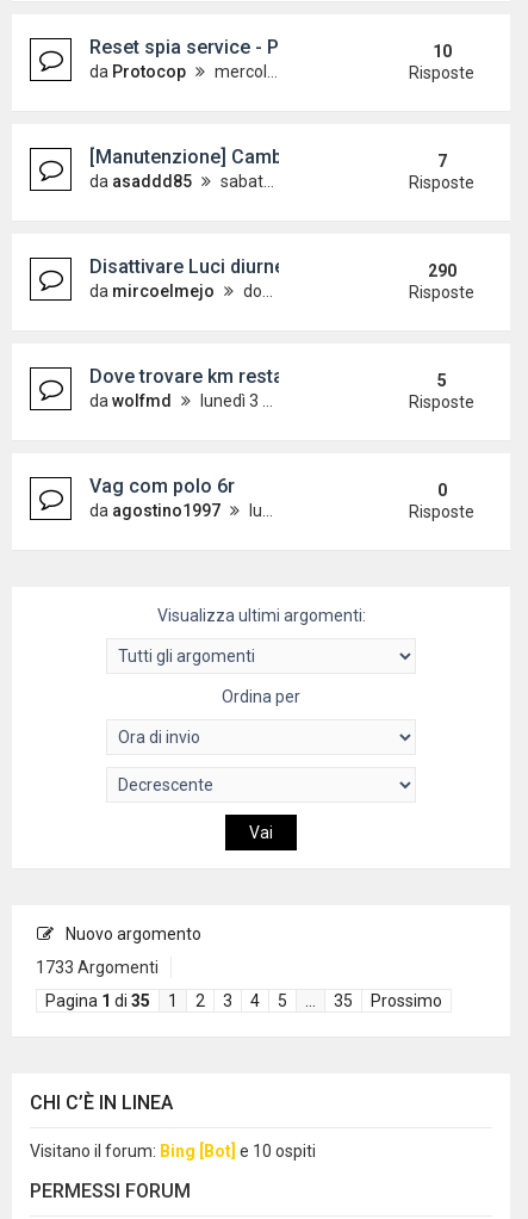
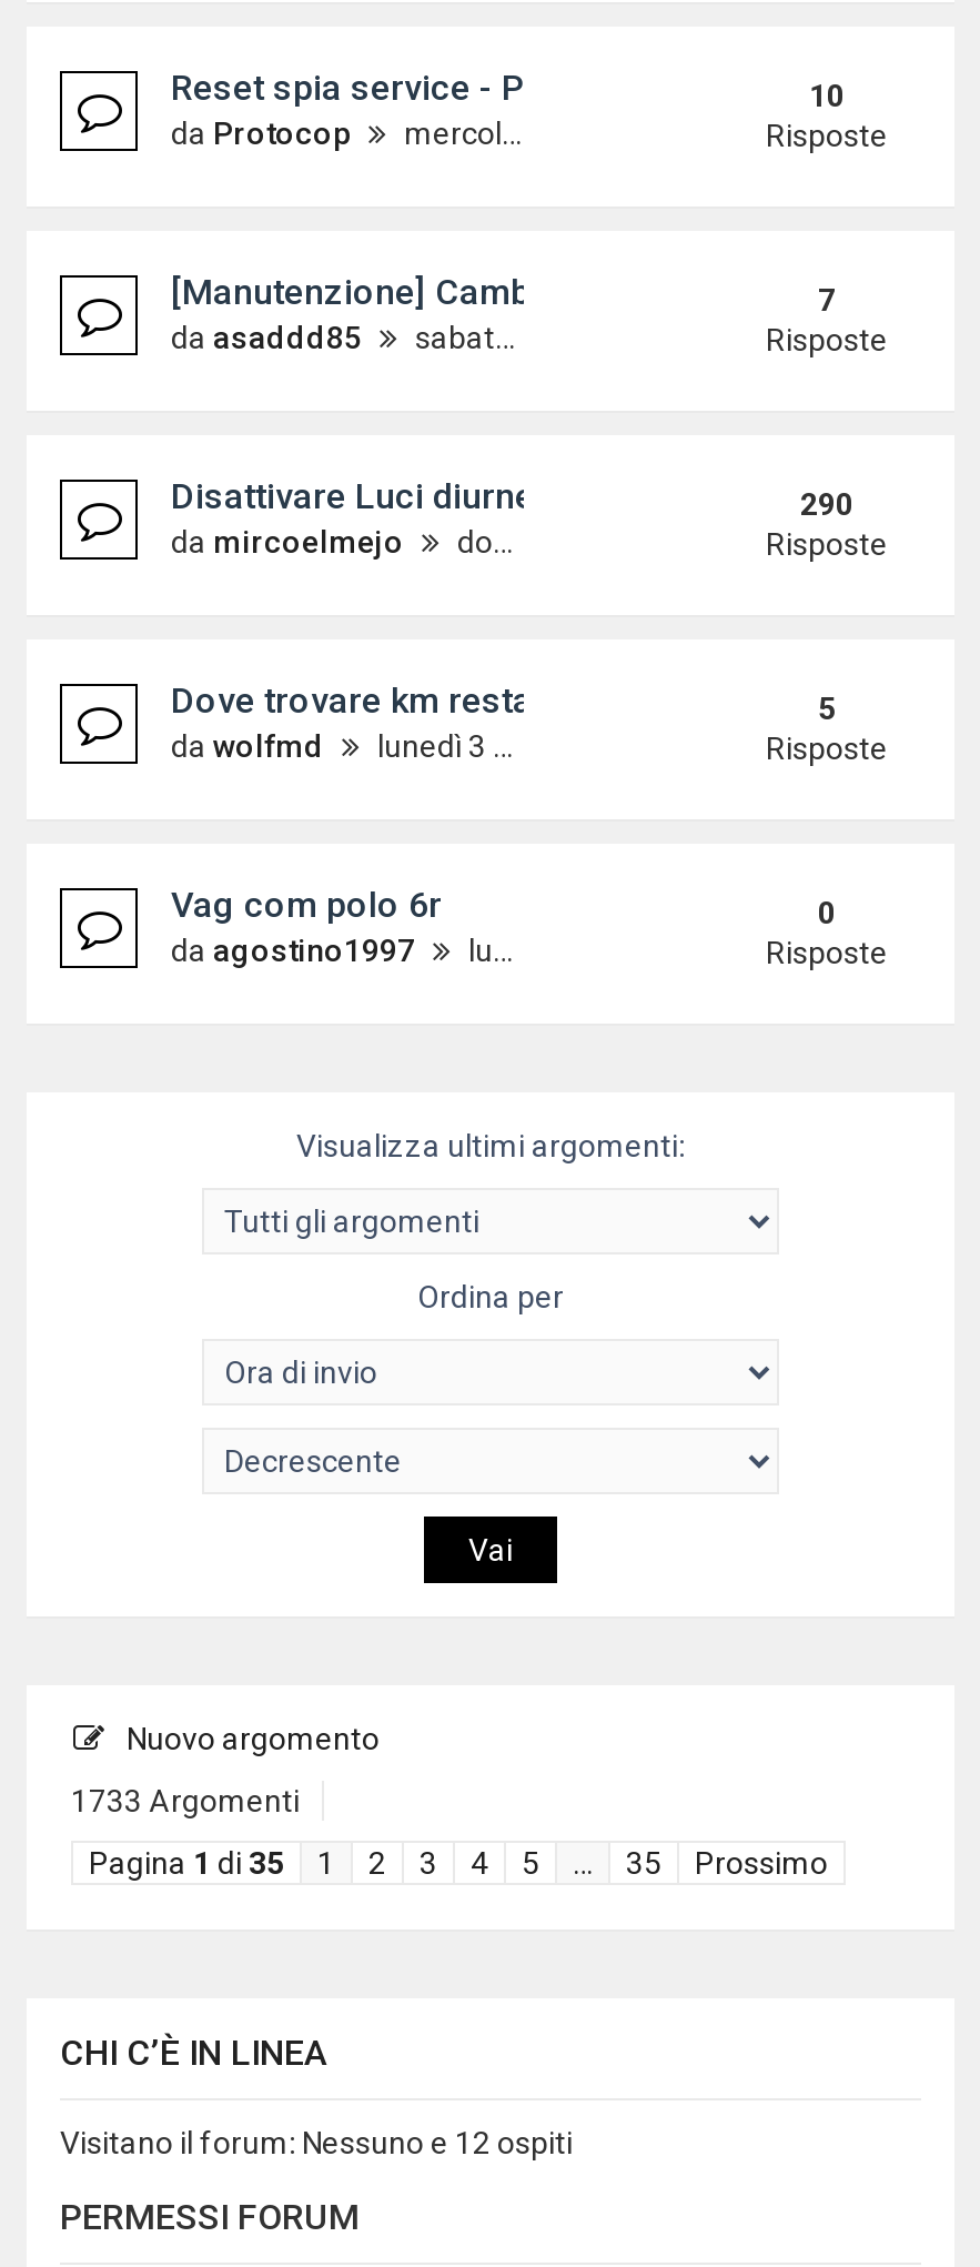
[30,1141,316,1161] Visitano il forum: Bing [Bot] e 10 ospiti -> [60,2125,573,2160] Visitano il forum: Nessuno e 12 ospiti

